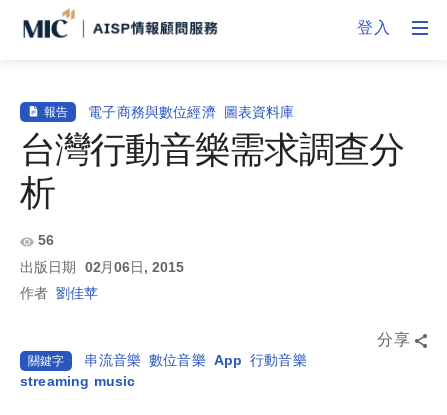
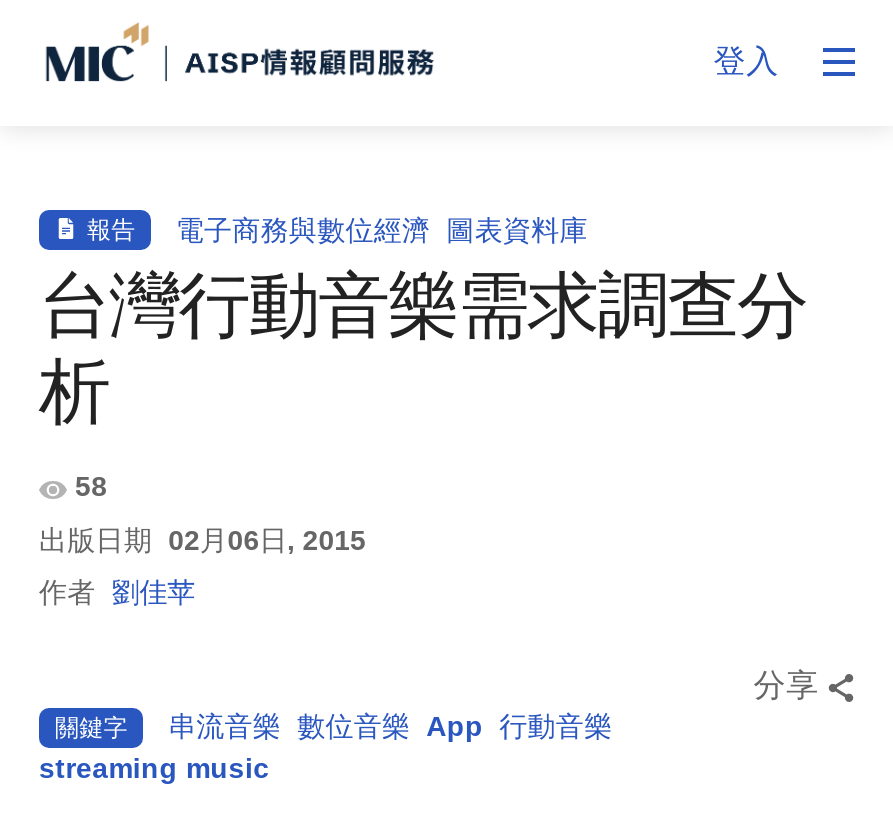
[38,232,54,248] 56 -> [75,470,108,502] 58

